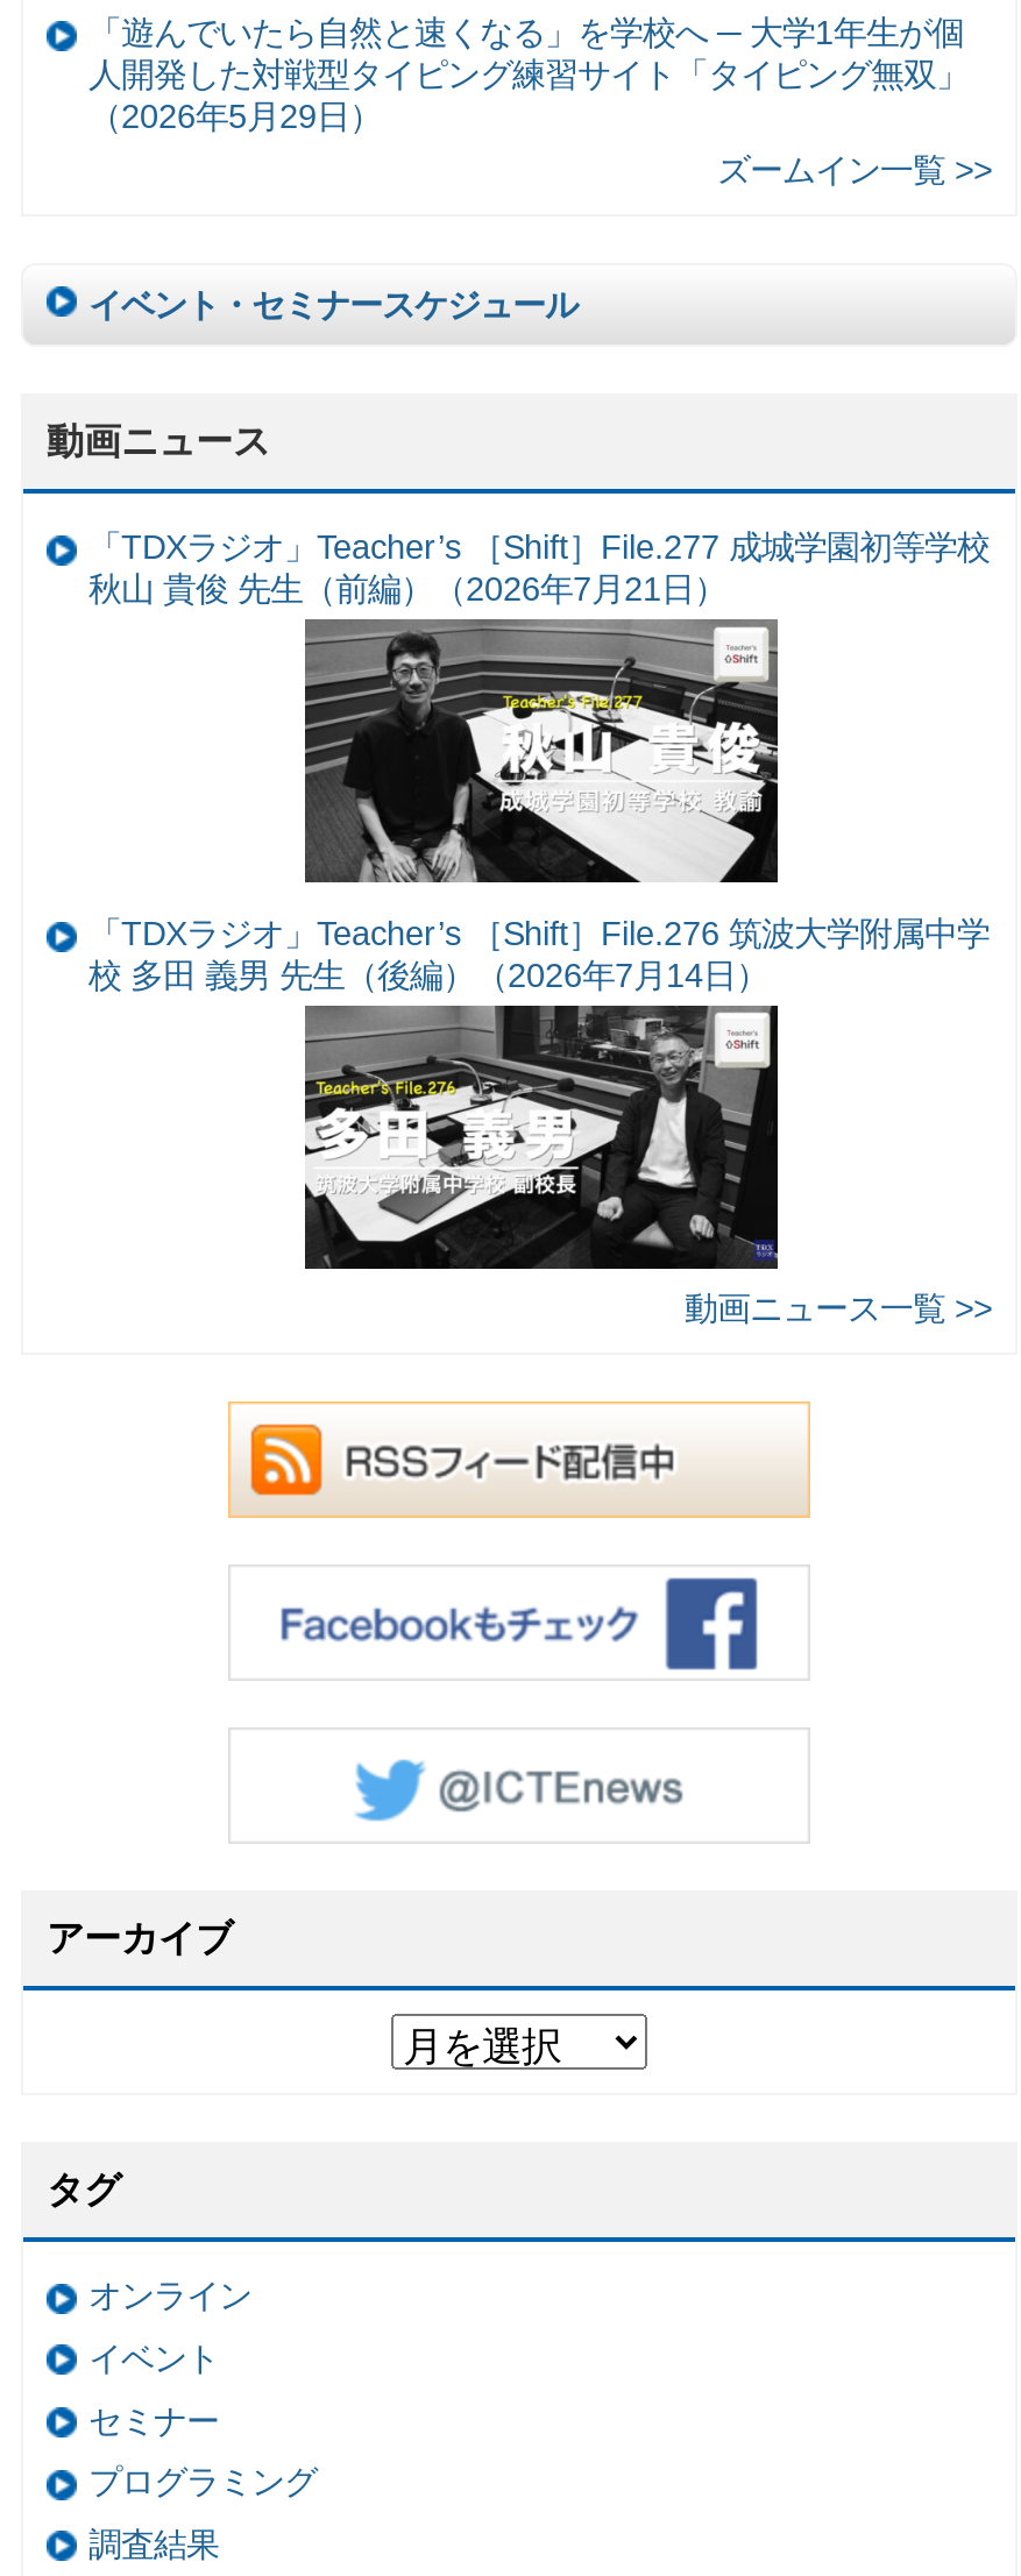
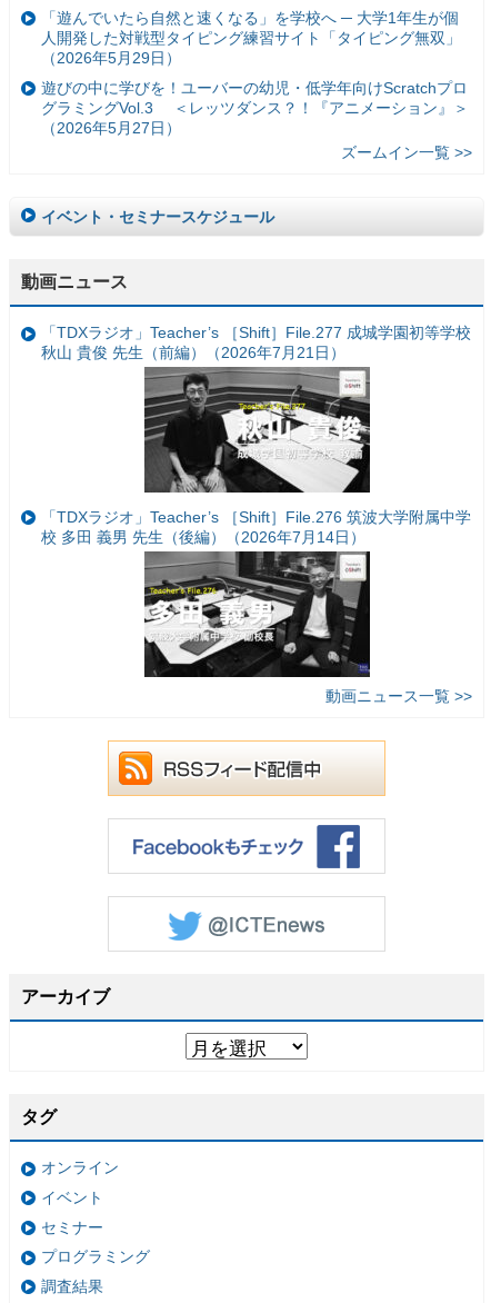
none -> [41,78,469,136] 遊びの中に学びを！ユーバーの幼児・低学年向けScratchプロ | グラミングVol.3 ＜レッツダンス？！『アニメーション』＞ | （2026年5月27日）

